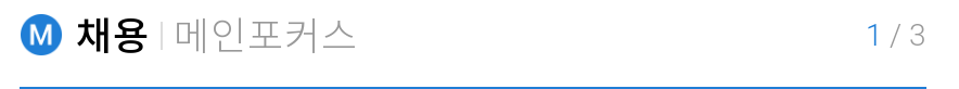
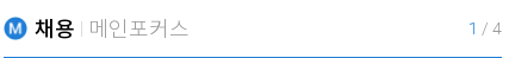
[866,18,926,53] 1 / 3 -> [469,19,502,38] 1 / 4

